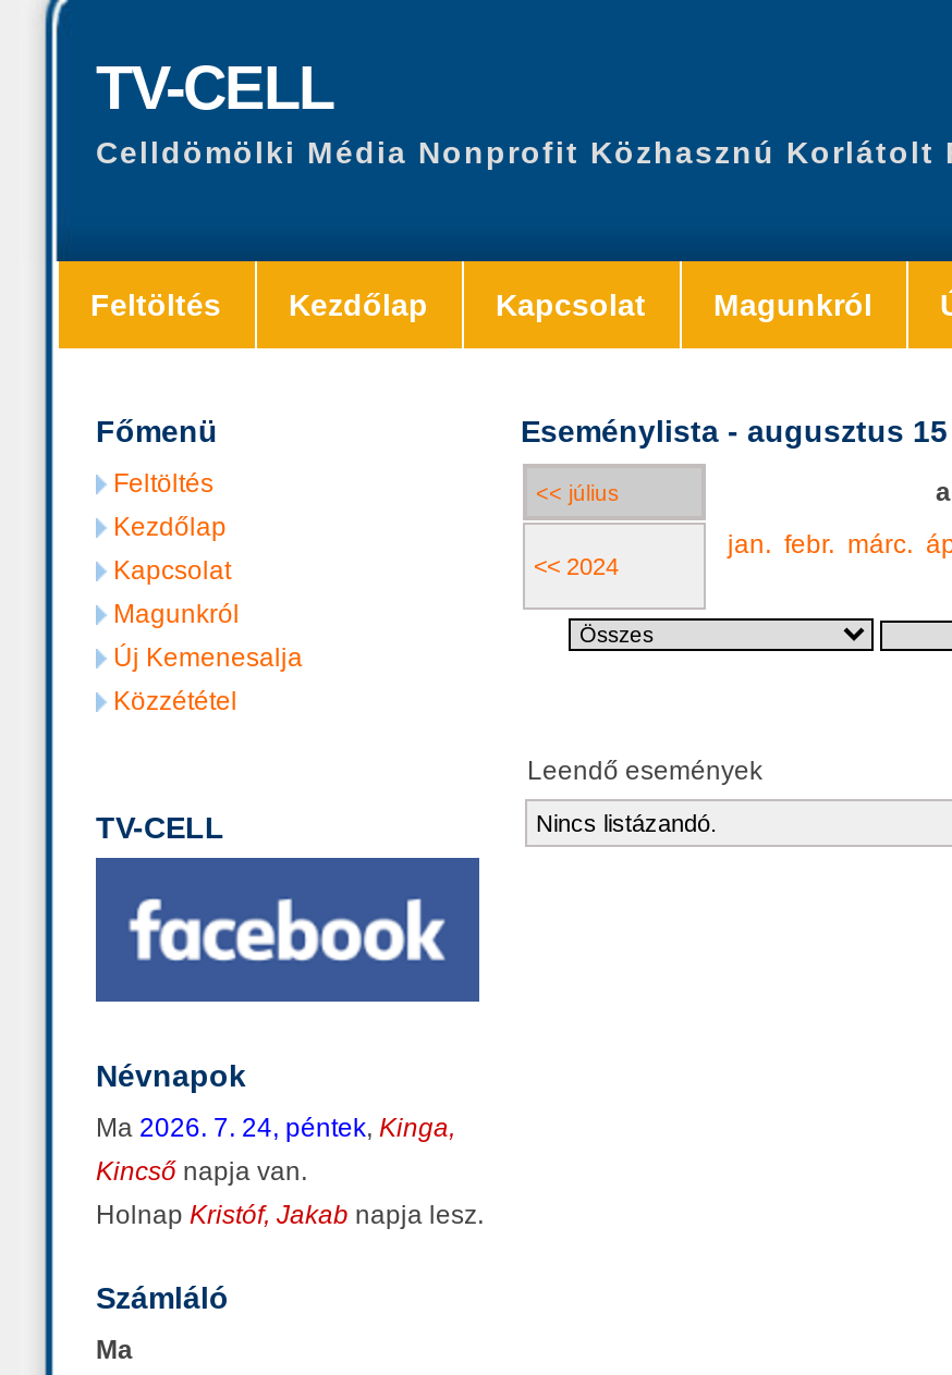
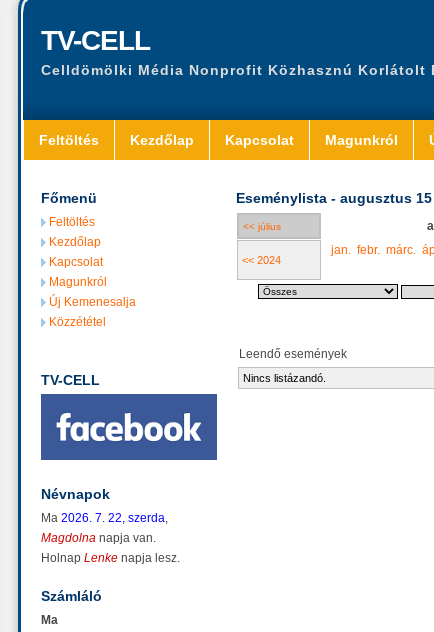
[96,1113,484,1230] Ma 2026. 7. 24, péntek, Kinga, | Kincső napja van. | Holnap Kristóf, Jakab napja lesz. -> [41,511,180,565] Ma 2026. 7. 22, szerda, | Magdolna napja van. | Holnap Lenke napja lesz.

